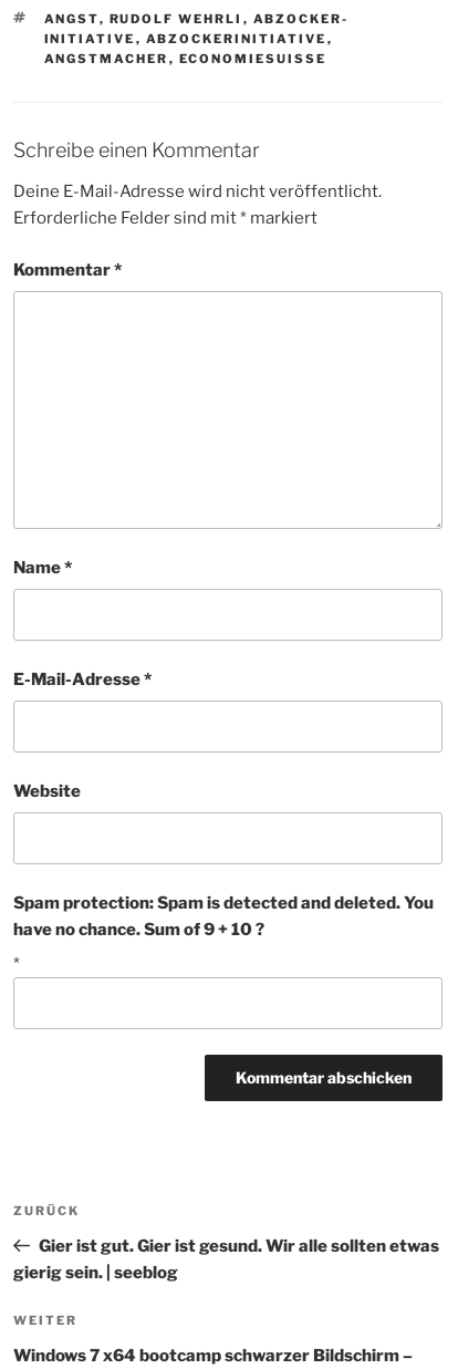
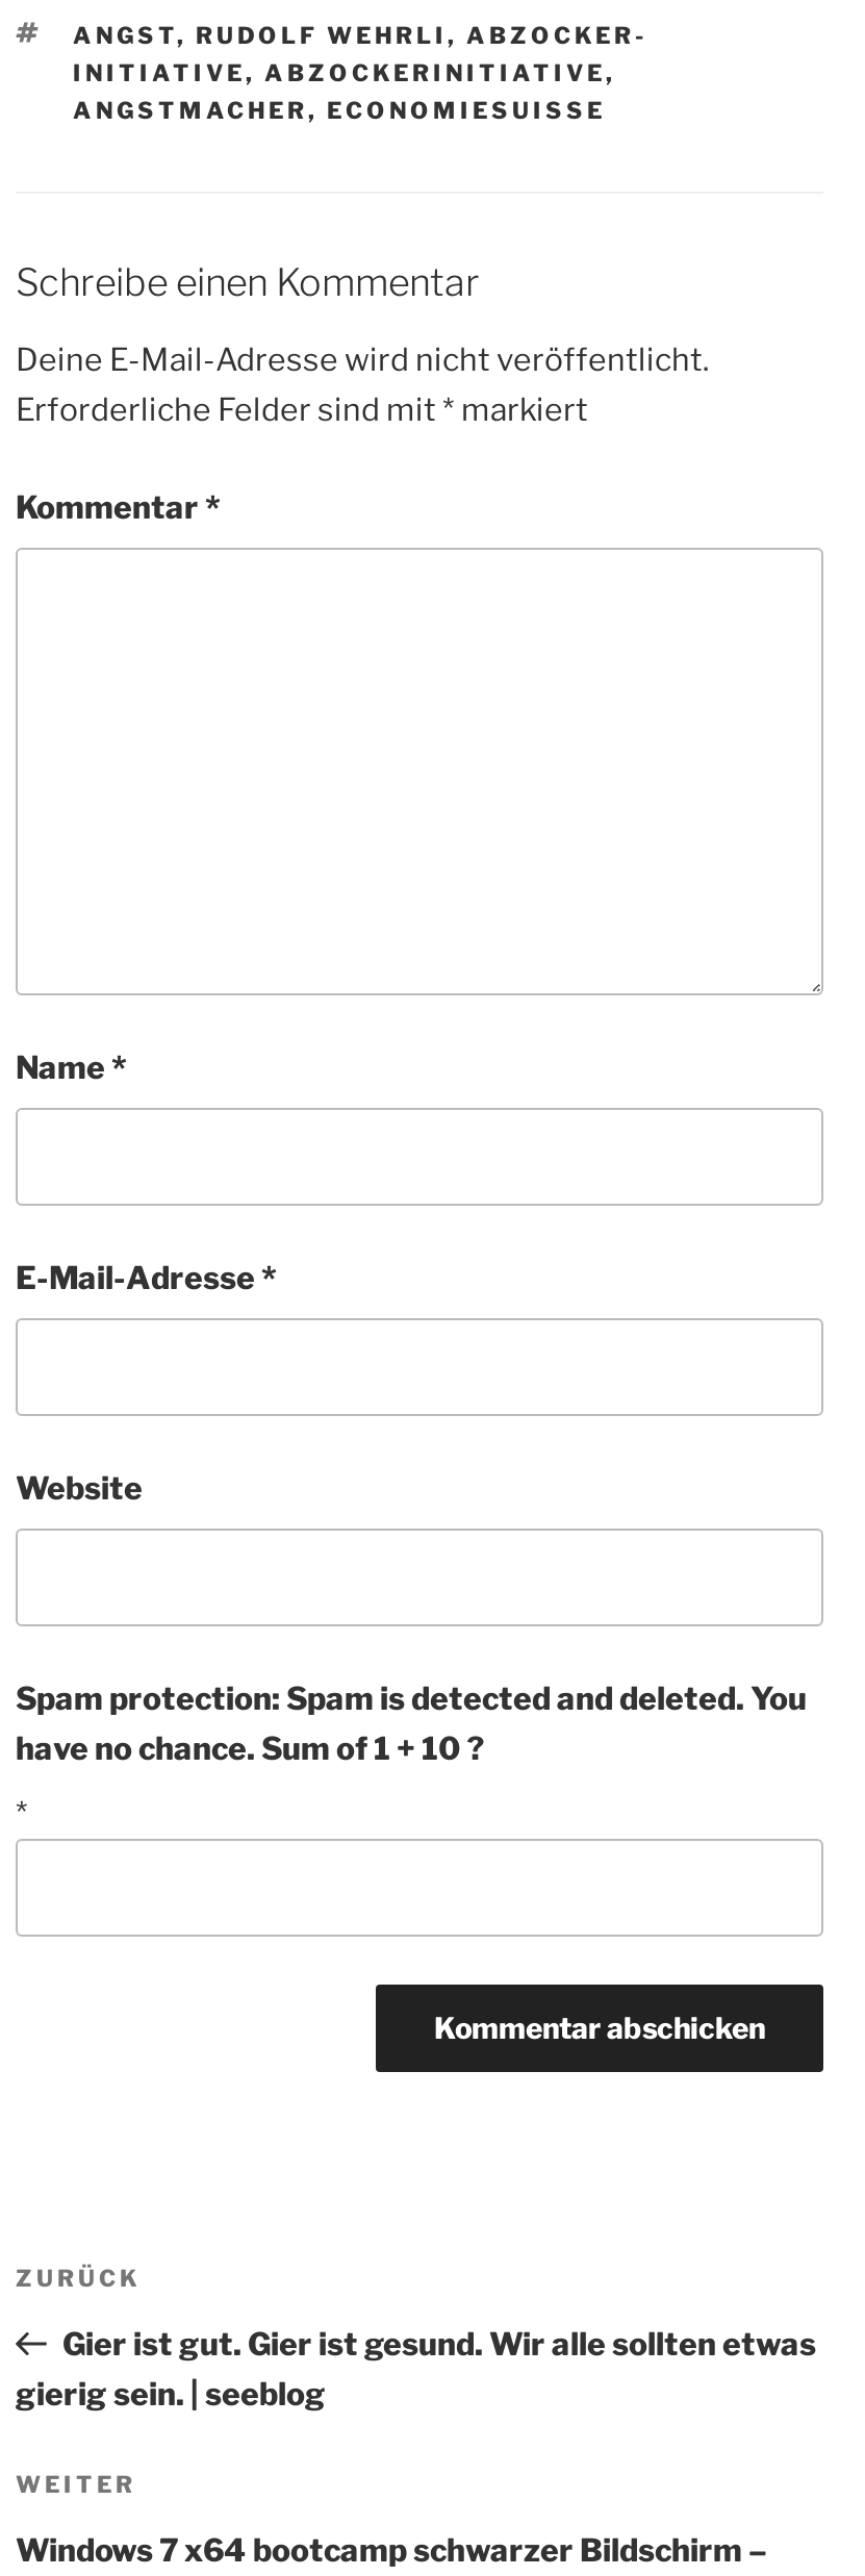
[13,919,264,939] have no chance. Sum of 9 + 10 ? -> [16,1730,484,1768] have no chance. Sum of 1 + 10 ?

